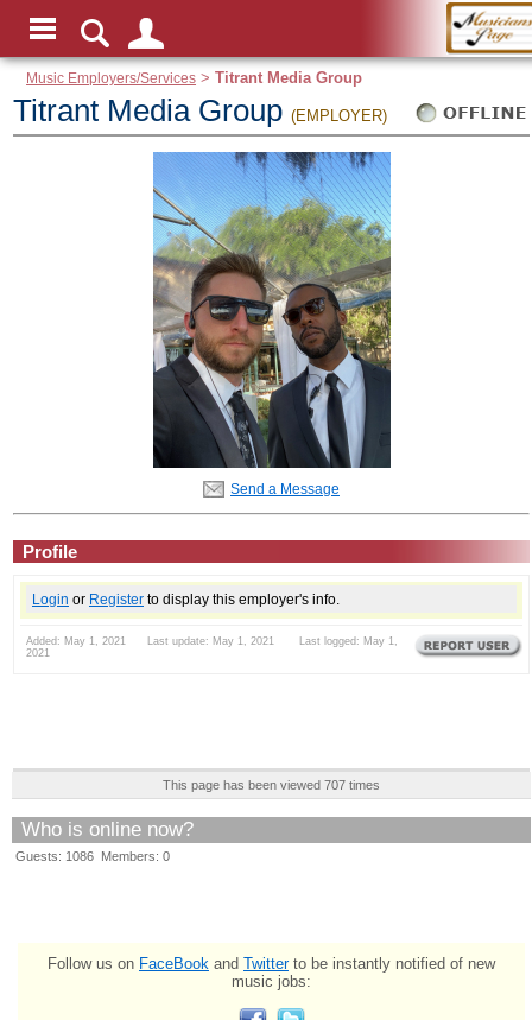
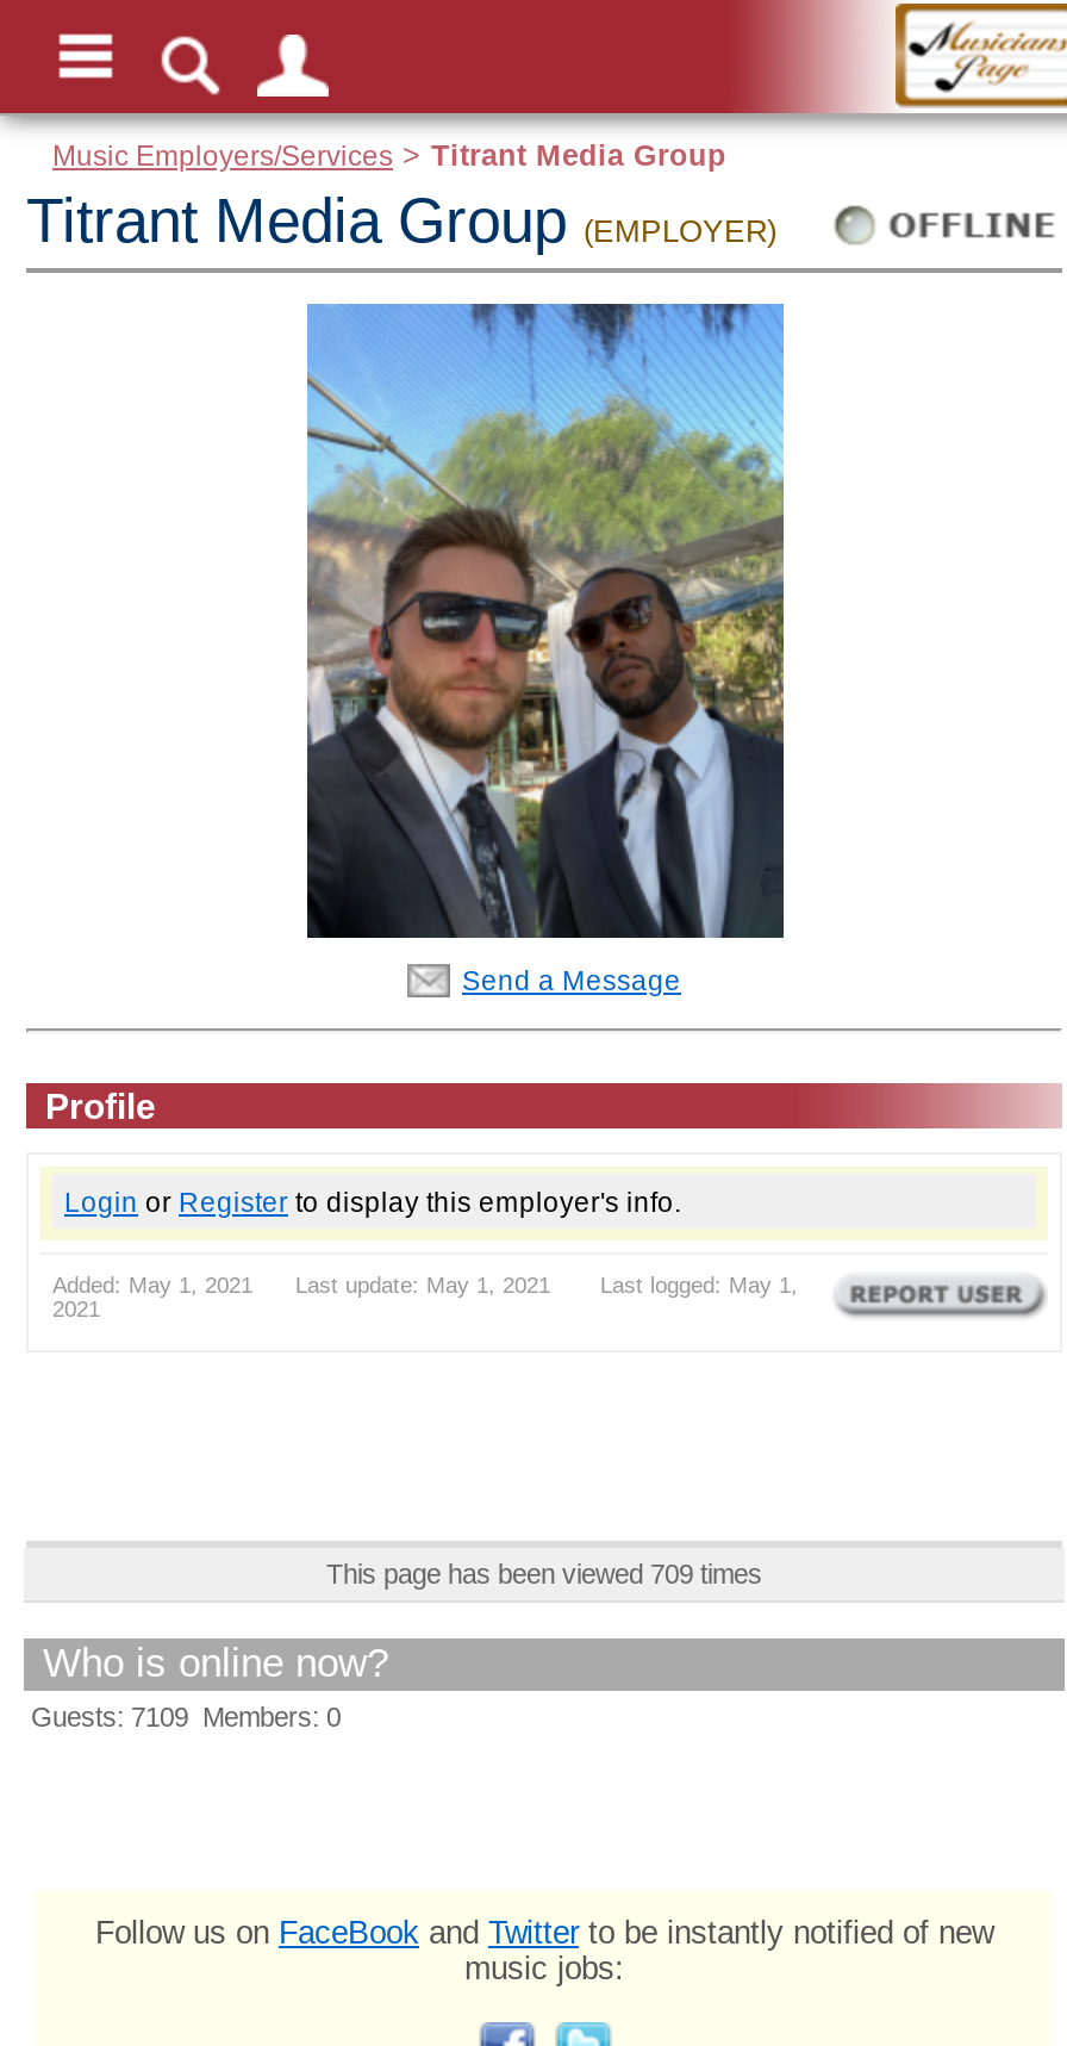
[163,778,380,792] This page has been viewed 707 times -> [326,1560,762,1588] This page has been viewed 709 times
[15,849,170,863] Guests: 1086 Members: 0 -> [31,1703,341,1731] Guests: 7109 Members: 0

